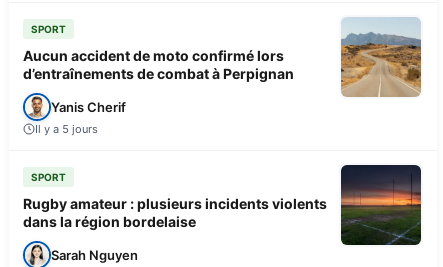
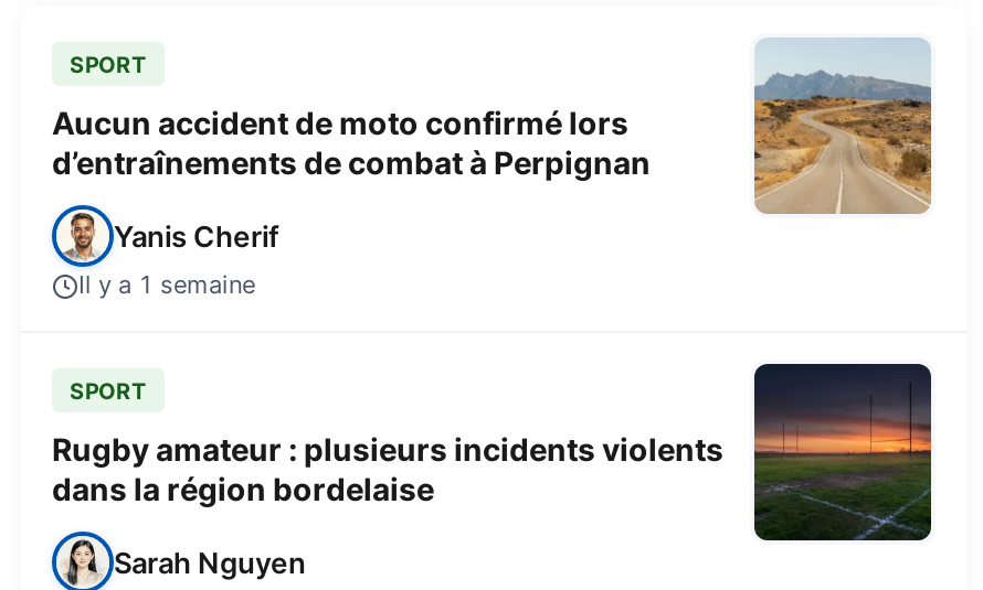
[35,122,98,136] Il y a 5 jours -> [78,269,255,300] Il y a 1 semaine

